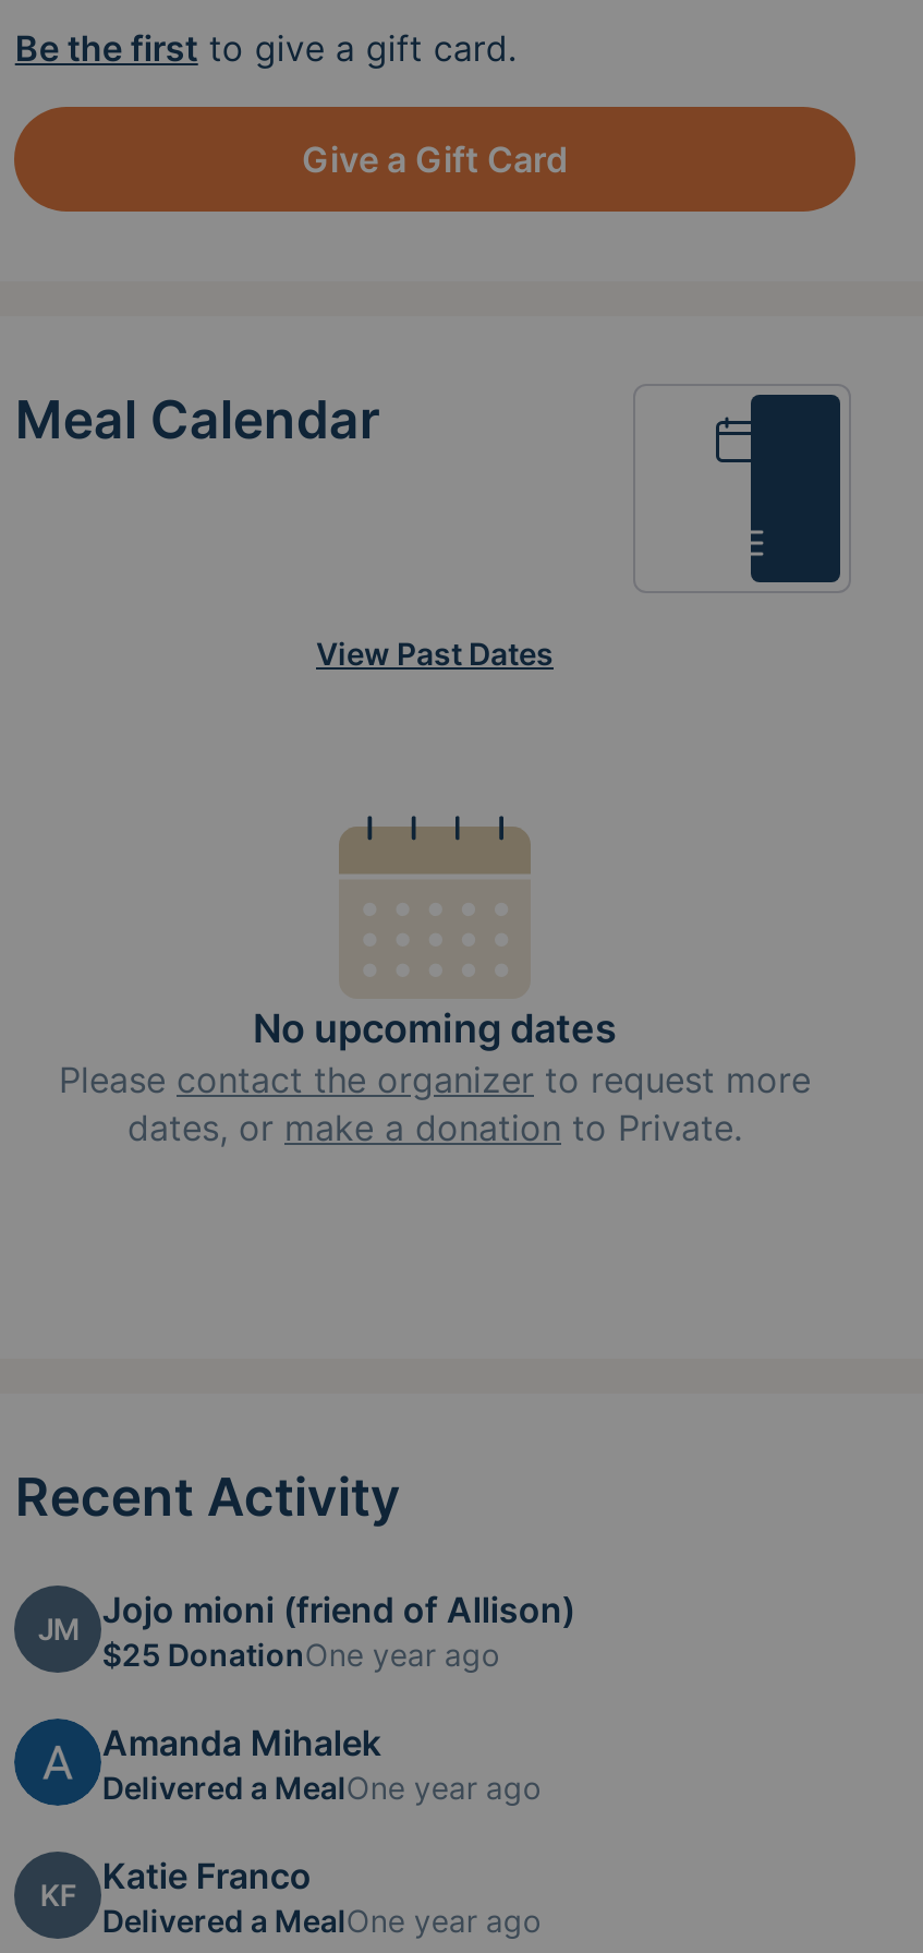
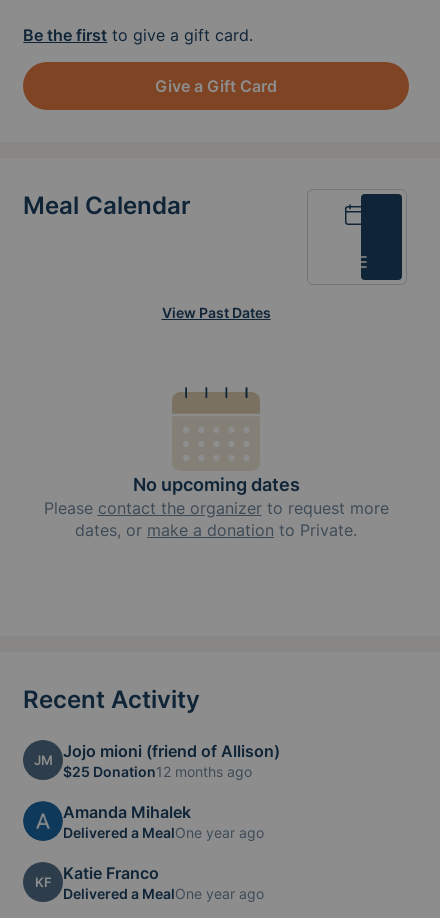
[102,1637,499,1674] $25 DonationOne year ago -> [63,763,252,780] $25 Donation12 months ago

